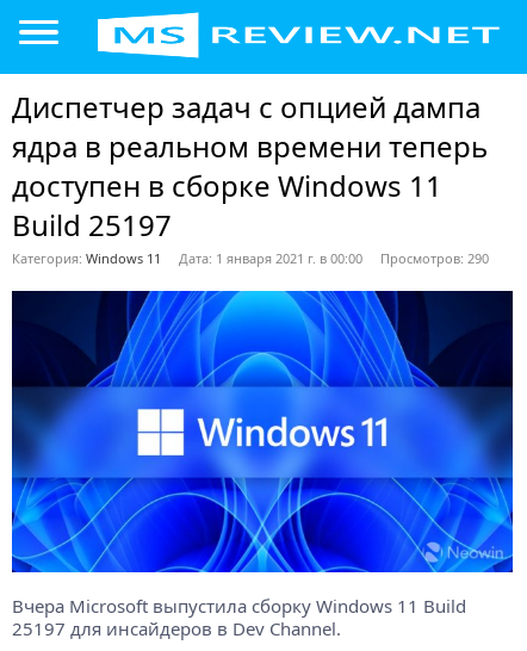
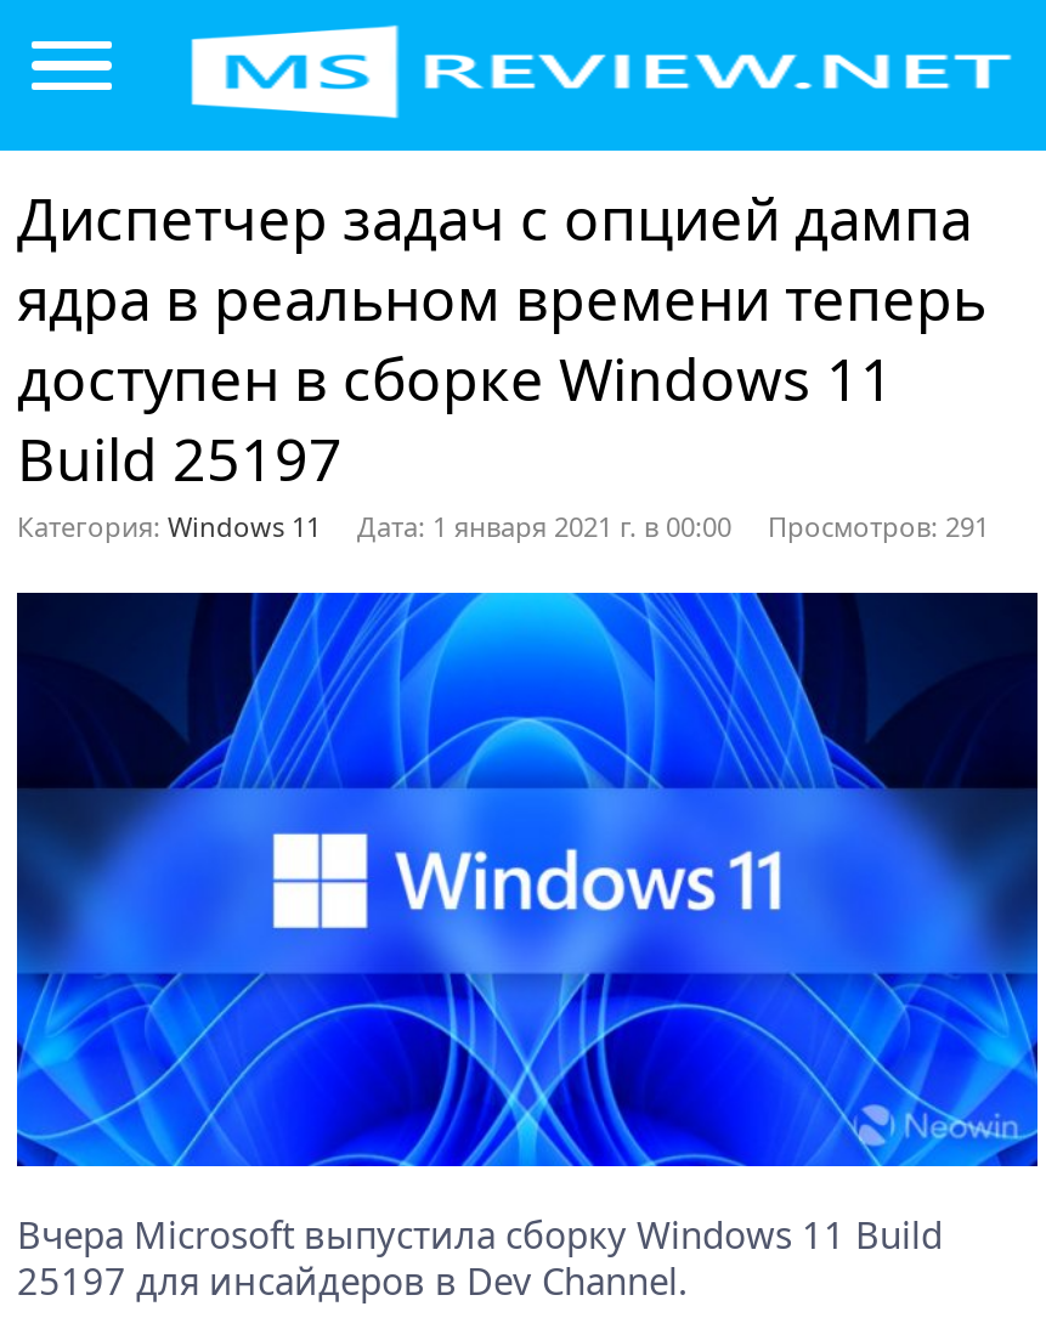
[12,249,489,266] Категория: Windows 11 Дата: 1 января 2021 г. в 00:00 Просмотров: 290 -> [17,507,989,543] Категория: Windows 11 Дата: 1 января 2021 г. в 00:00 Просмотров: 291

